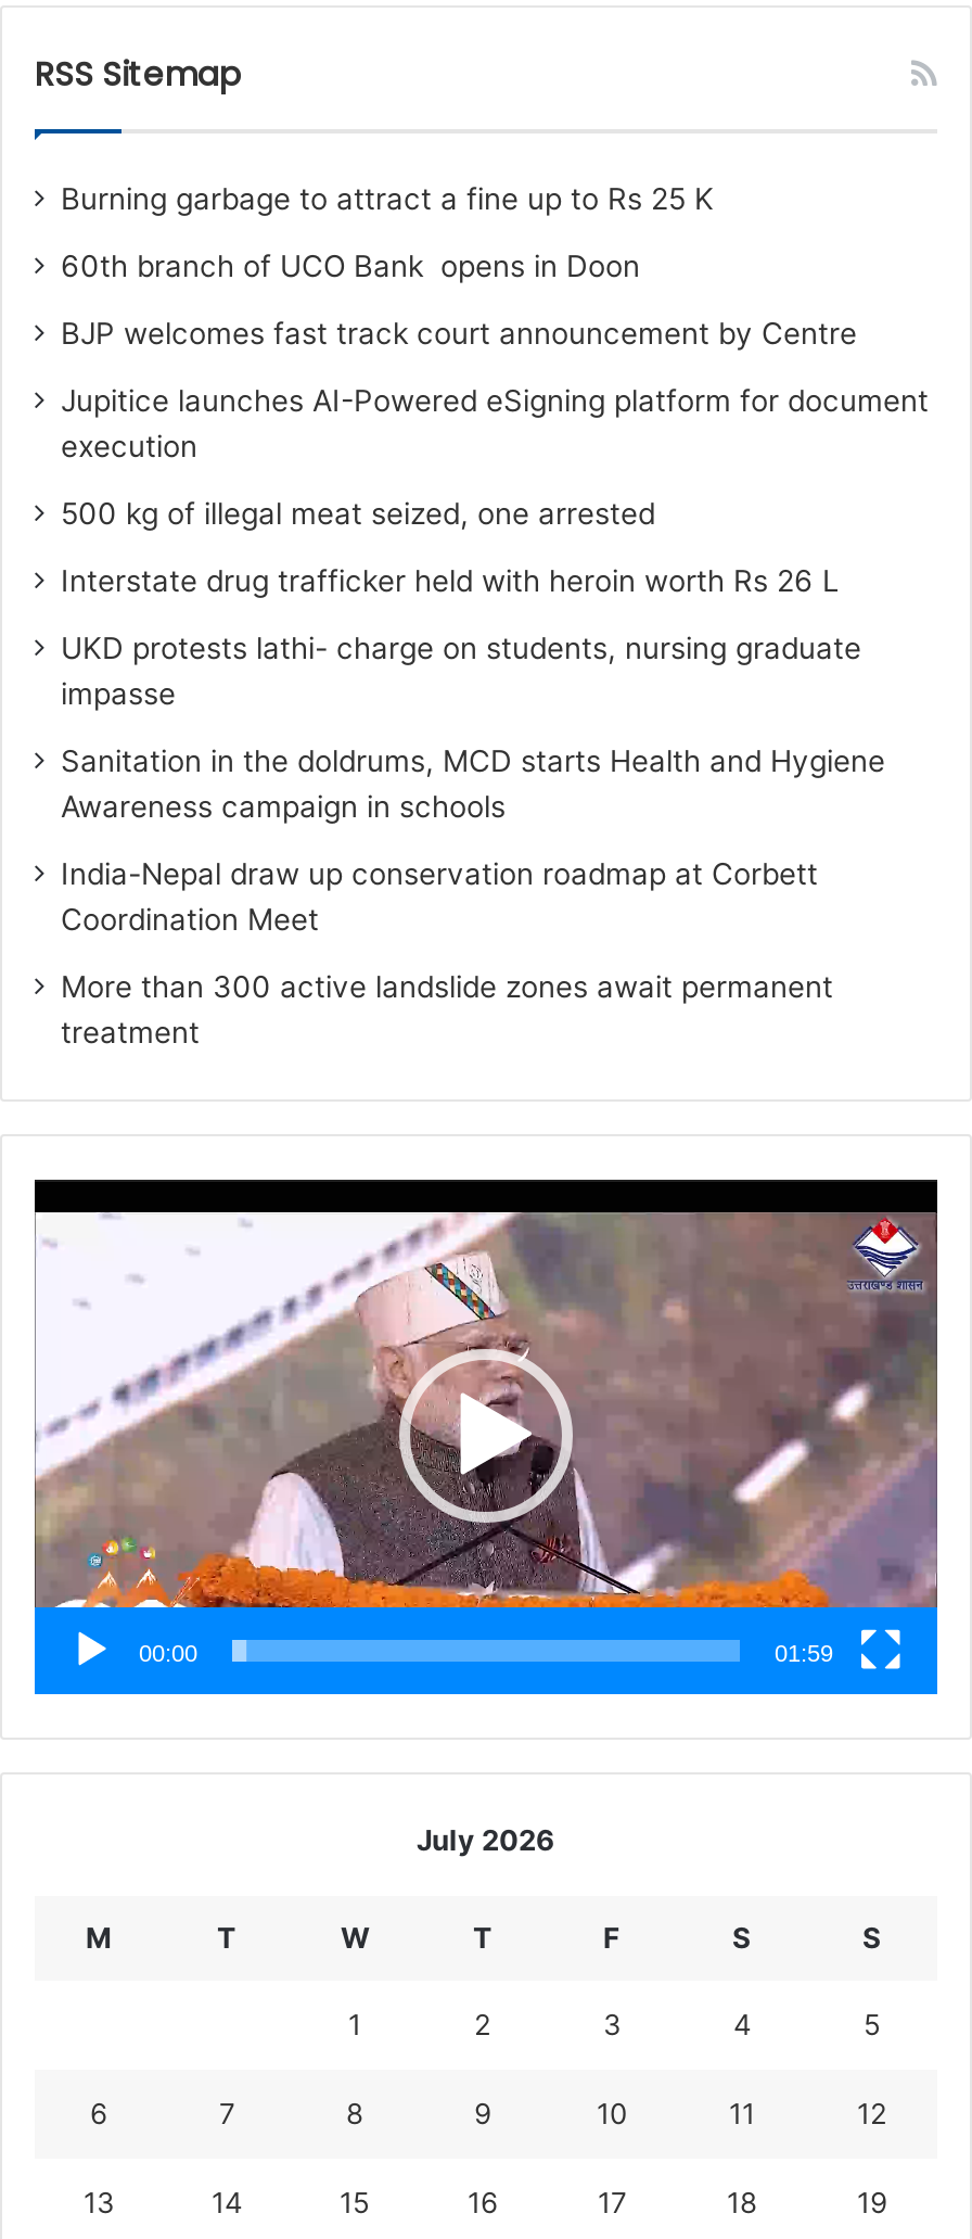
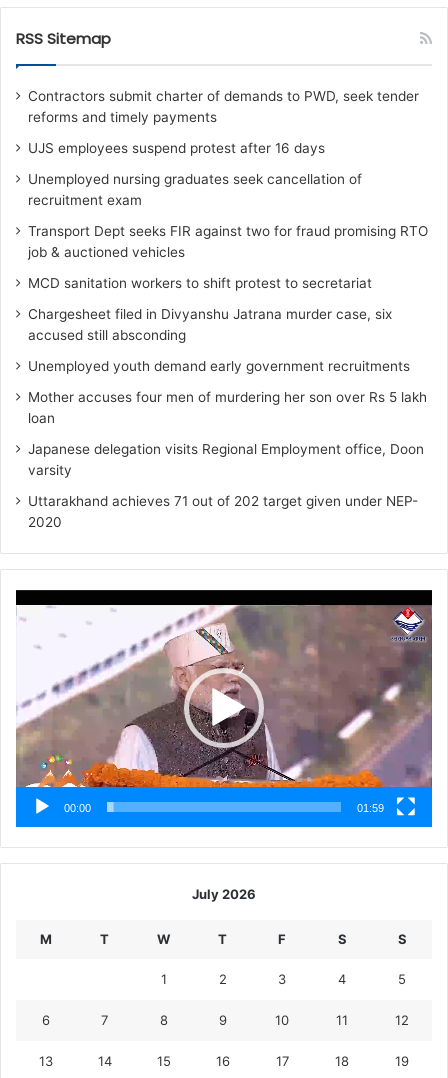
[61,181,714,215] Burning garbage to attract a fine up to Rs 25 K -> [28,88,419,125] Contractors submit charter of demands to PWD, seek tender | reforms and timely payments
[61,248,640,283] 60th branch of UCO Bank opens in Doon -> [28,140,325,156] UJS employees suspend protest after 16 days
[61,315,857,350] BJP welcomes fast track court announcement by Centre -> [28,171,362,208] Unemployed nursing graduates seek cancellation of | recruitment exam
[61,382,929,463] Jupitice launches AI-Powered eSigning platform for document | execution -> [28,223,428,260] Transport Dept seeks FIR against two for fraud promising RTO | job & auctioned vehicles
[61,495,655,530] 500 kg of illegal meat seized, one arrested -> [28,275,372,291] MCD sanitation workers to shift protest to secretariat
[61,563,840,597] Interstate drug trafficker held with heroin worth Rs 26 L -> [28,306,392,343] Chargesheet filed in Divyanshu Jatrana murder case, six | accused still absconding
[61,630,861,710] UKD protests lathi- charge on students, nursing graduate | impasse -> [28,358,410,374] Unemployed youth demand early government recruitments
[61,743,885,823] Sanitation in the doldrums, MCD starts Health and Hygiene | Awareness campaign in schools -> [28,389,427,426] Mother accuses four men of murdering her son over Rs 5 lakh | loan
[61,856,818,936] India-Nepal draw up conservation roadmap at Corbett | Coordination Meet -> [28,441,424,478] Japanese delegation visits Regional Employment office, Doon | varsity
[61,969,833,1049] More than 300 active landslide zones await permanent | treatment -> [28,493,418,530] Uttarakhand achieves 71 out of 202 target given under NEP- | 2020

